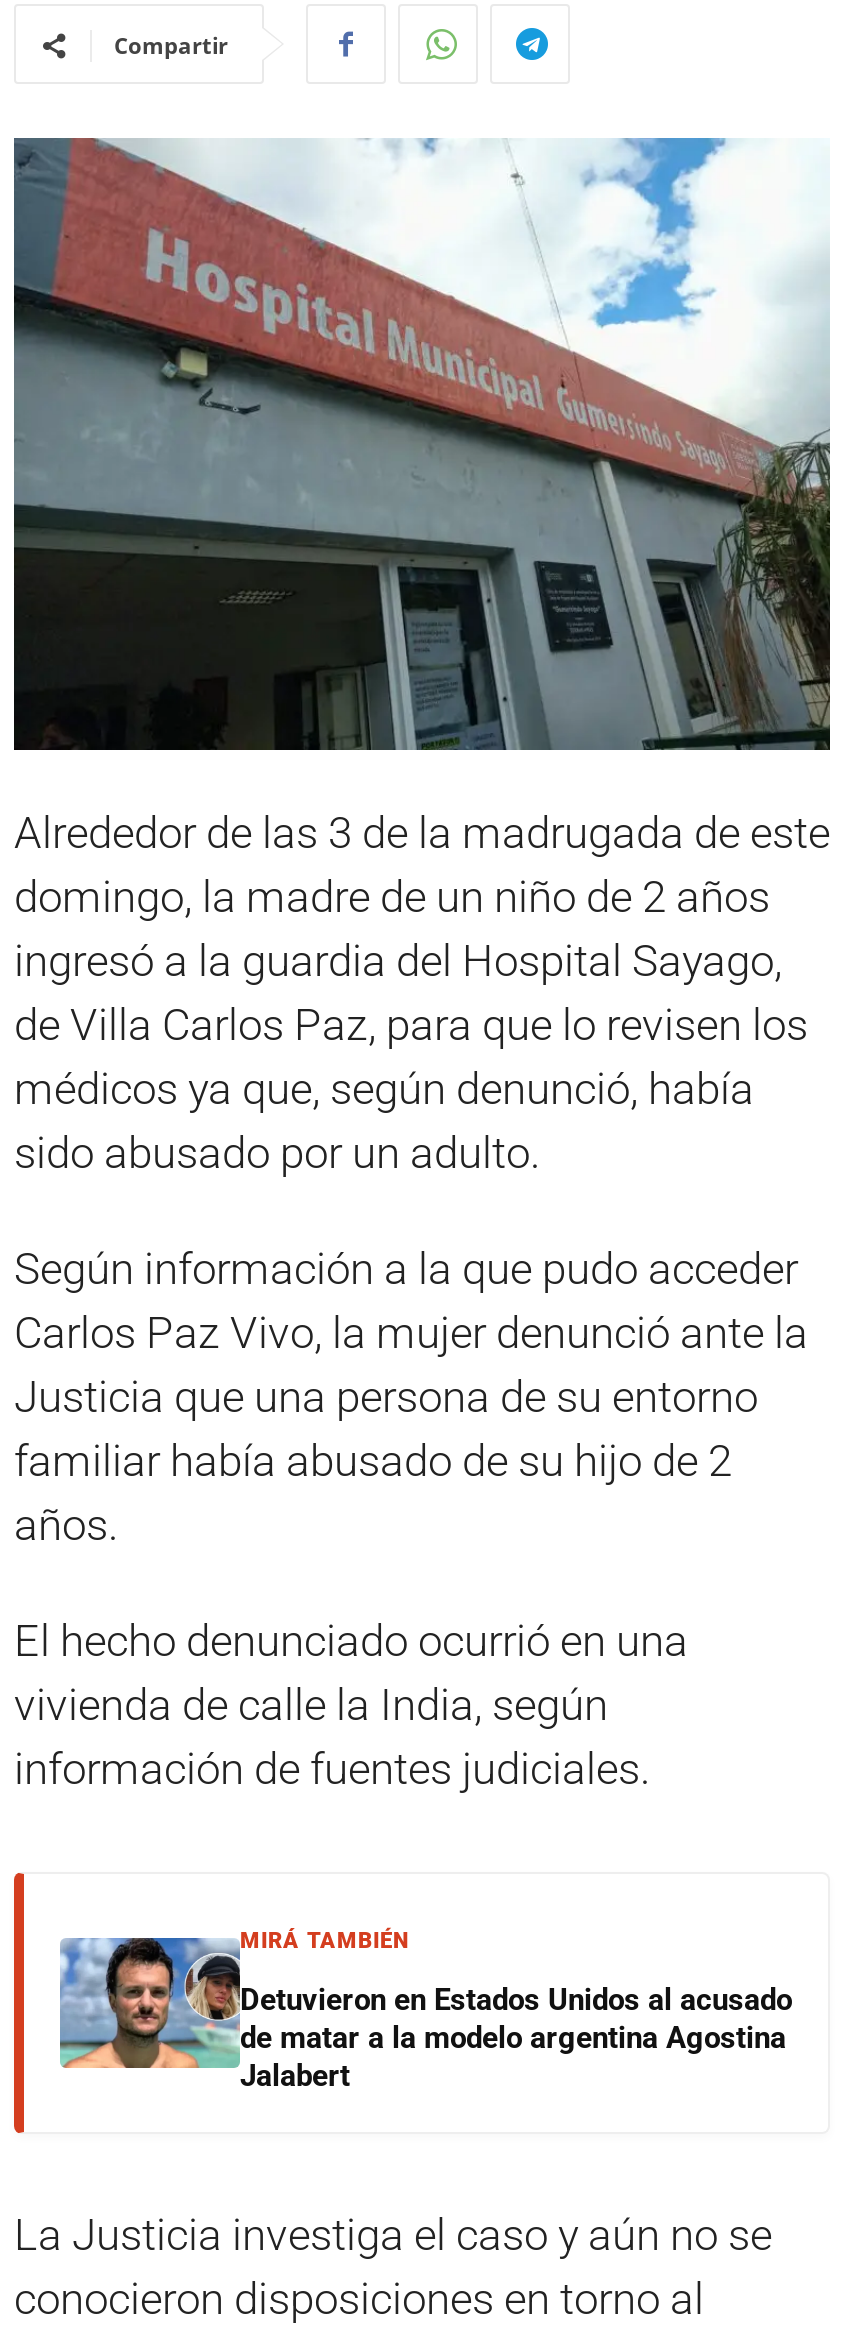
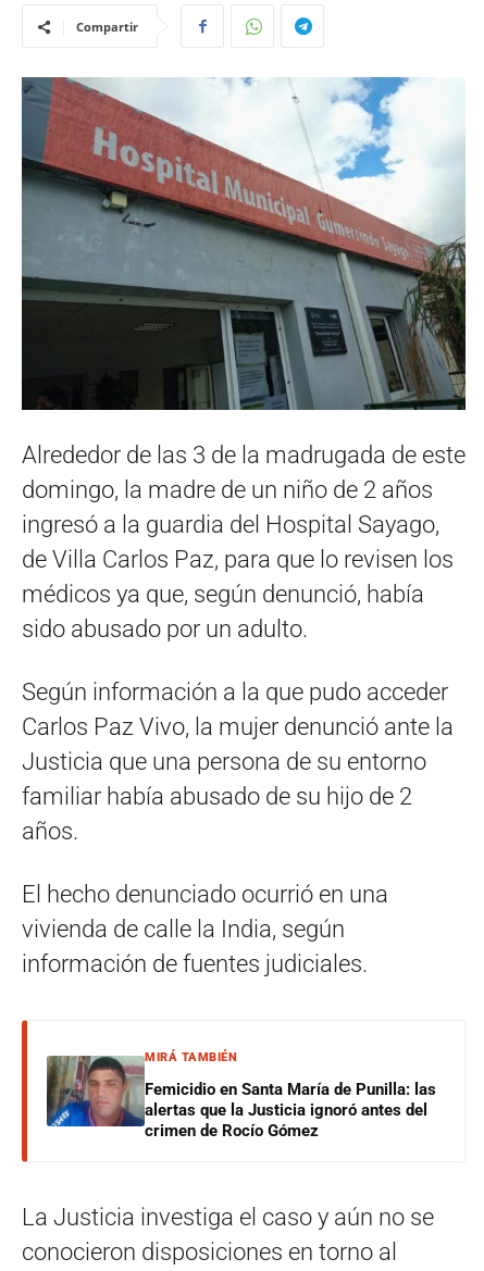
[58,1936,792,2094] [image] | Detuvieron en Estados Unidos al acusado | de matar a la modelo argentina Agostina | Jalabert -> [46,1055,436,1141] [image] | Femicidio en Santa María de Punilla: las | alertas que la Justicia ignoró antes del | crimen de Rocío Gómez

